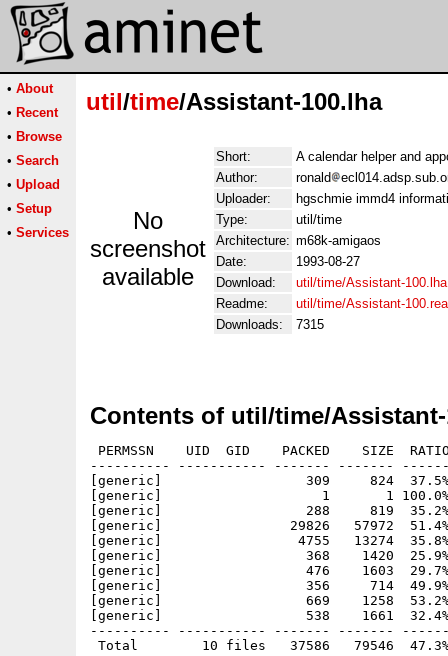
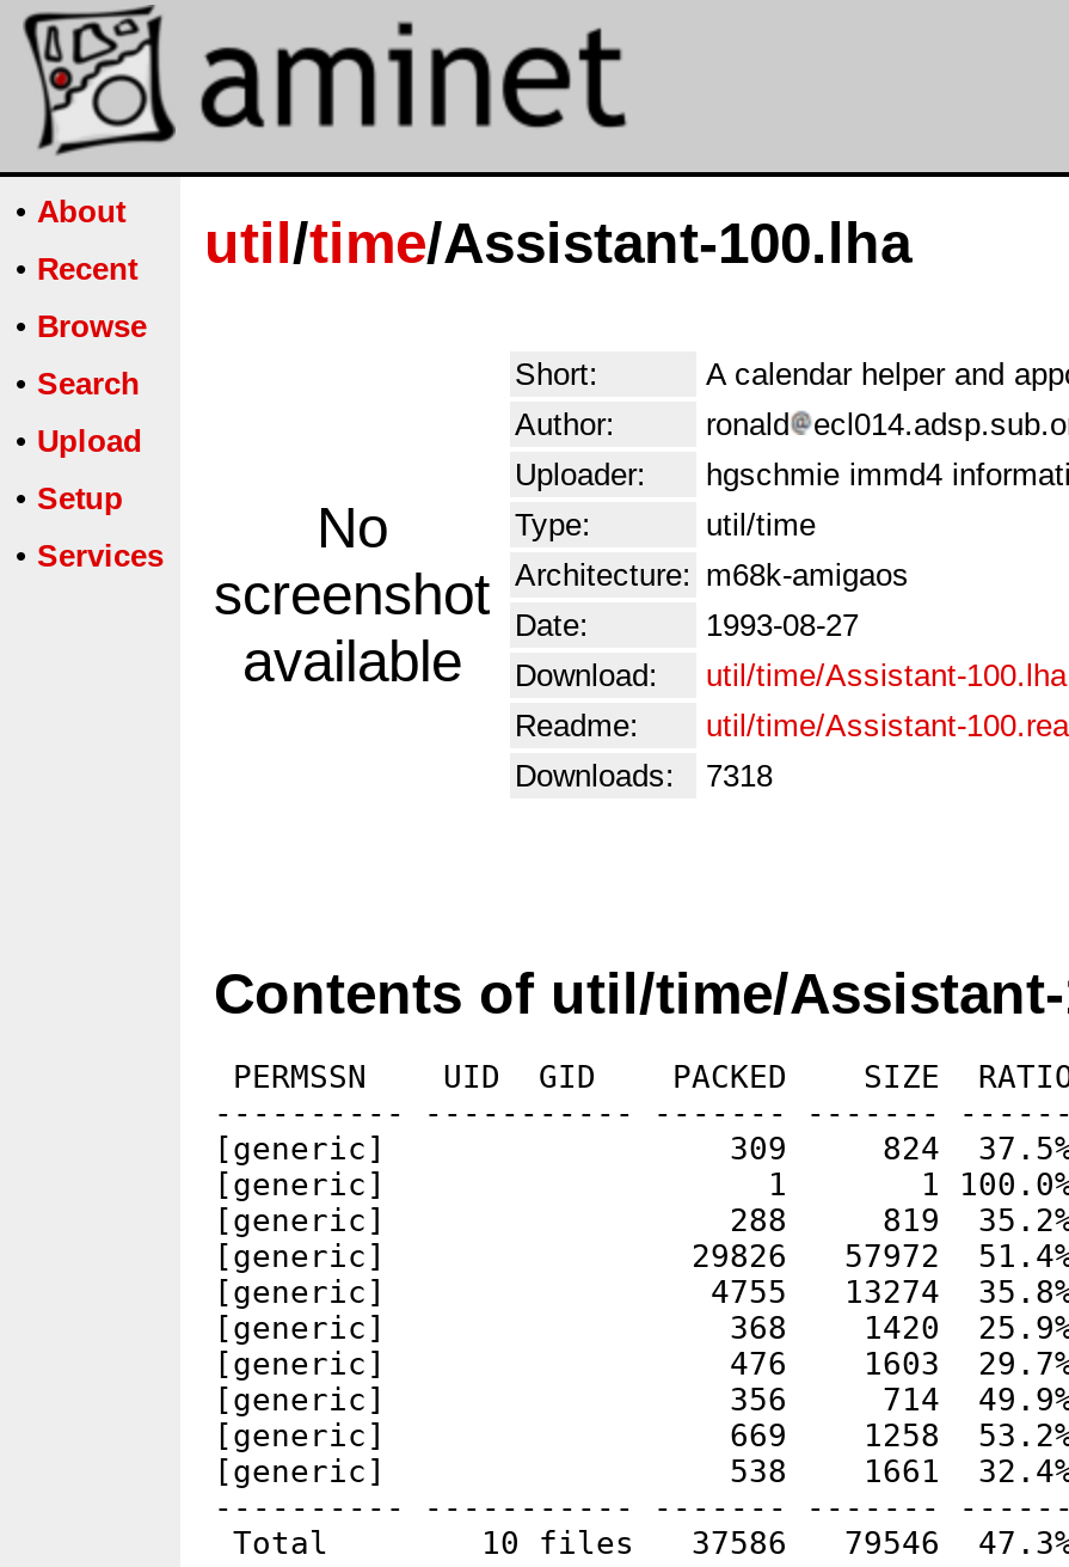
[216,317,324,332] Downloads: 7315 -> [515,758,773,794] Downloads: 7318

